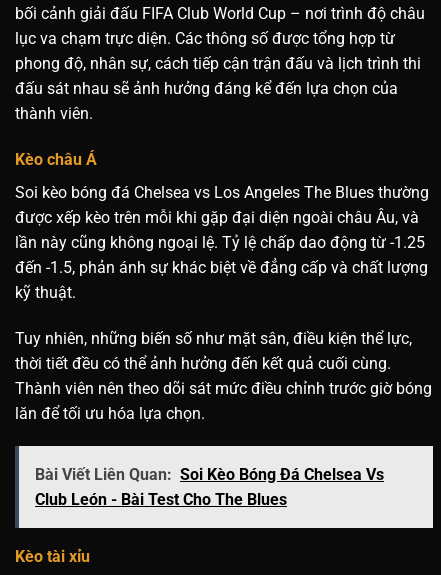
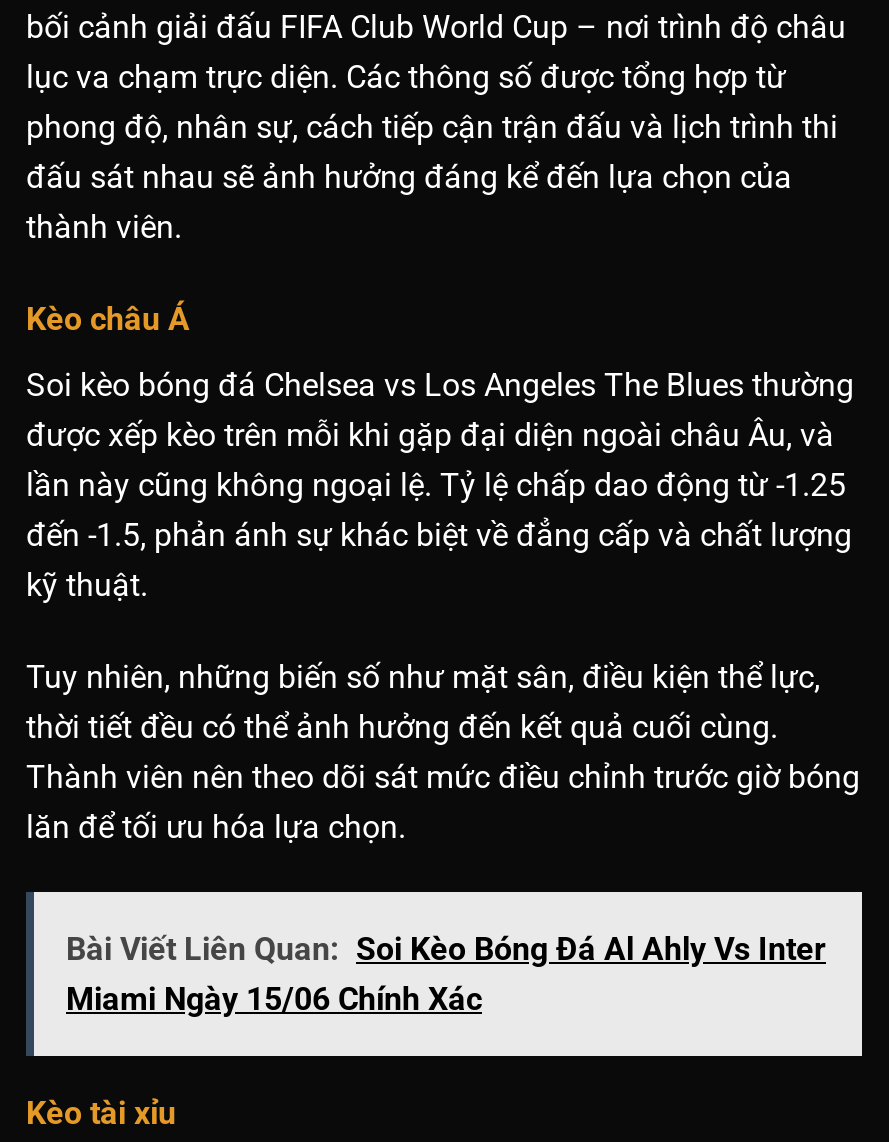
[35,465,384,509] Bài Viết Liên Quan: Soi Kèo Bóng Đá Chelsea Vs | Club León - Bài Test Cho The Blues -> [66,931,826,1019] Bài Viết Liên Quan: Soi Kèo Bóng Đá Al Ahly Vs Inter | Miami Ngày 15/06 Chính Xác

